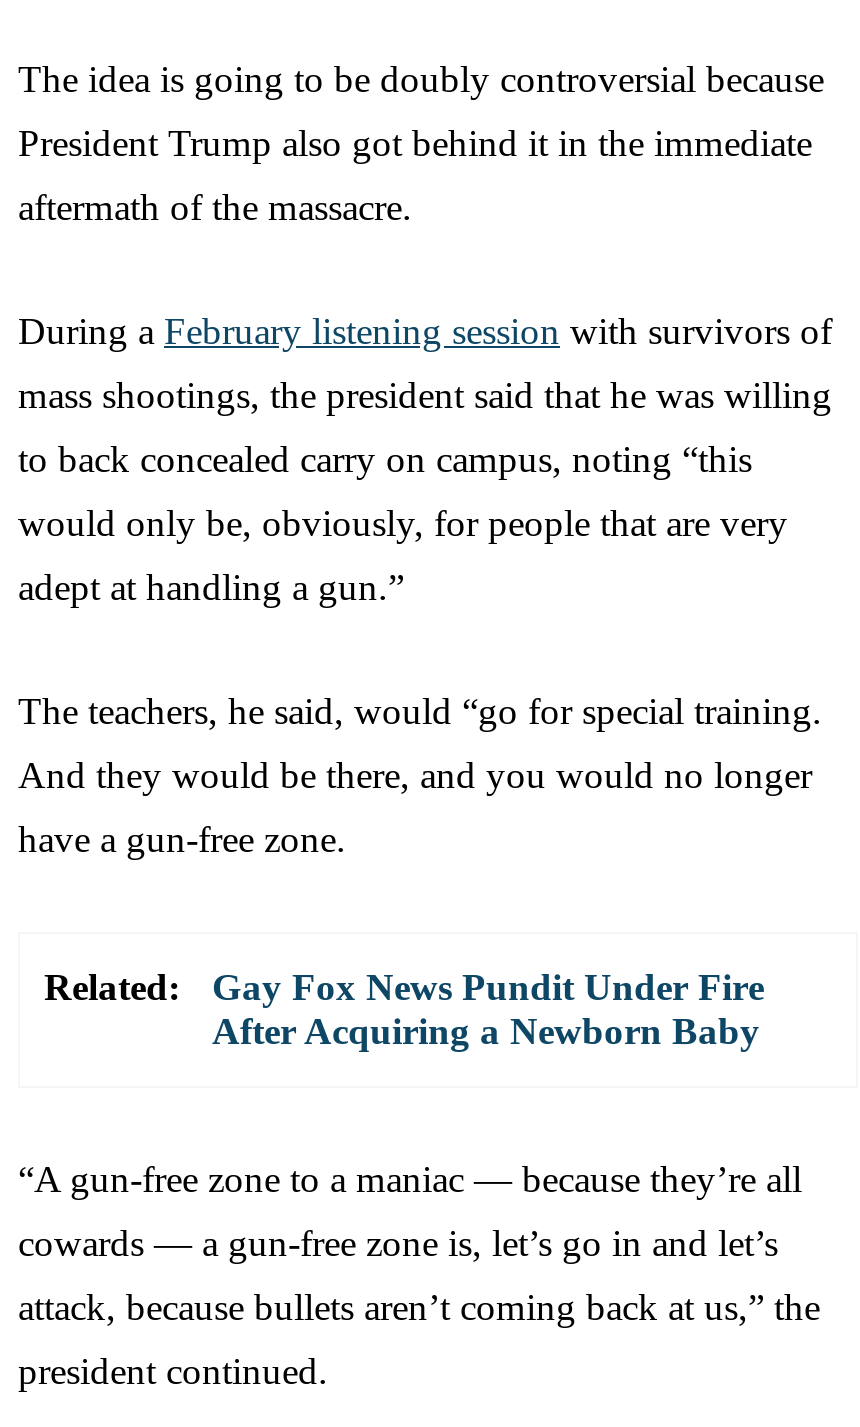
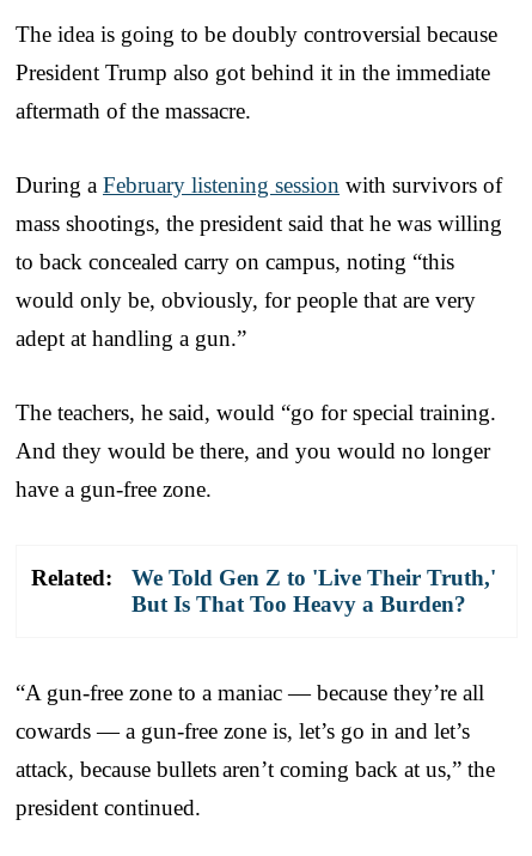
[212,965,764,1051] Gay Fox News Pundit Under Fire | After Acquiring a Newborn Baby -> [132,565,496,616] We Told Gen Z to 'Live Their Truth,' | But Is That Too Heavy a Burden?

